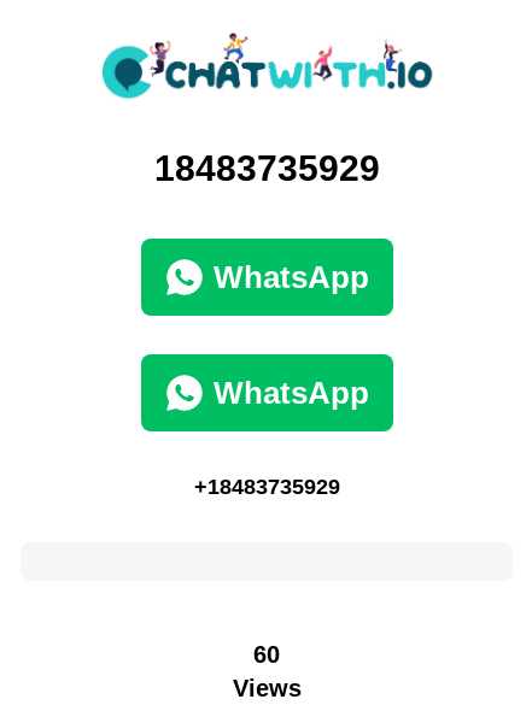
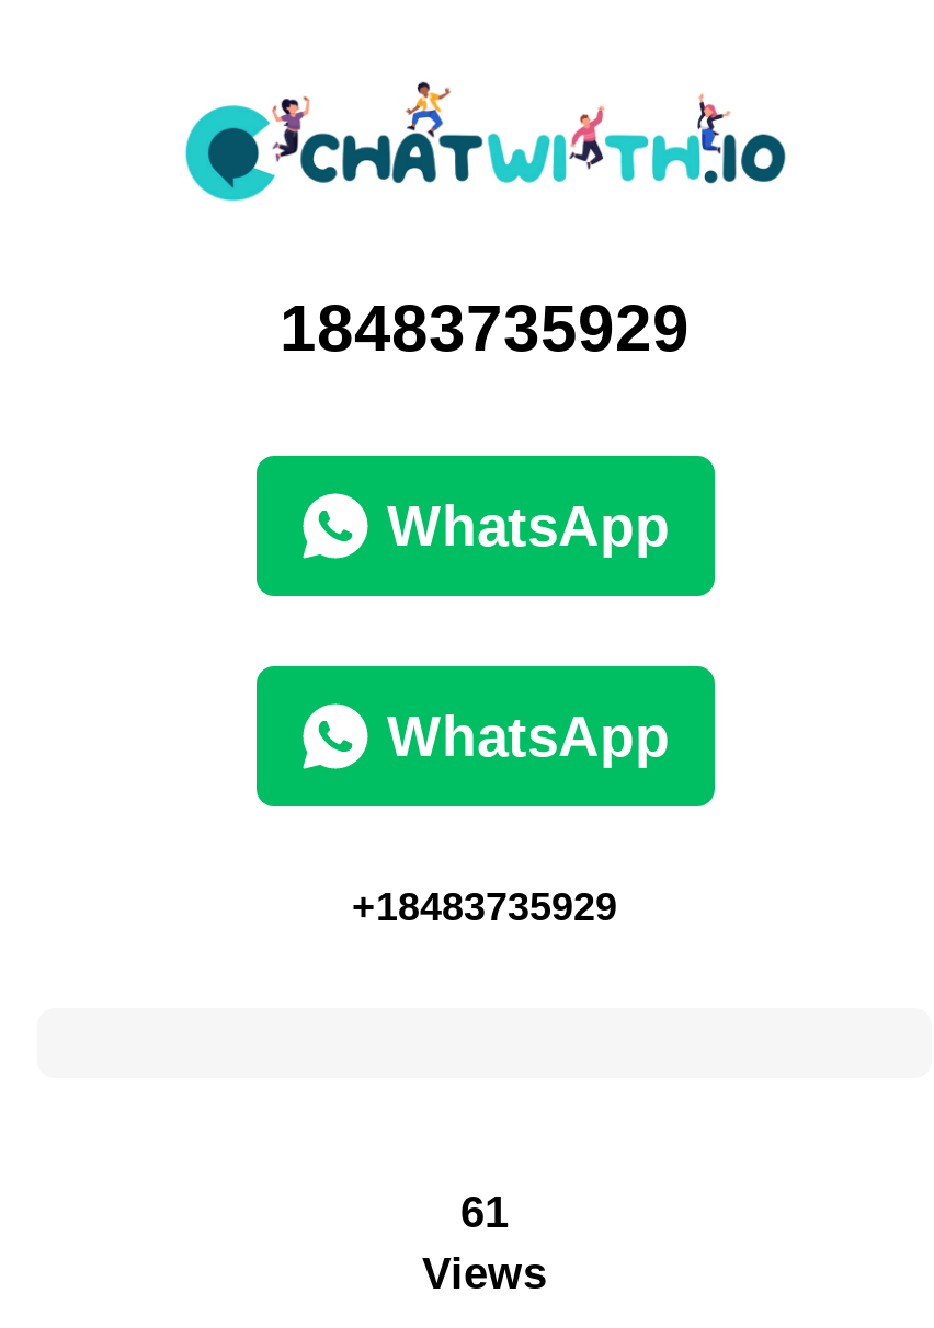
[253,641,280,667] 60 -> [460,1187,509,1236] 61

